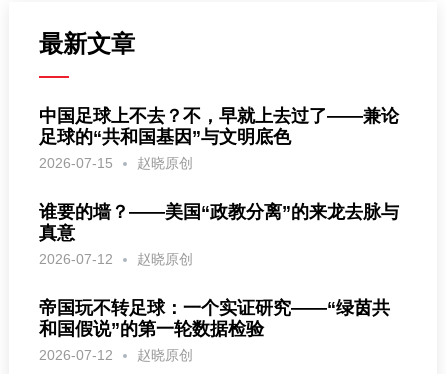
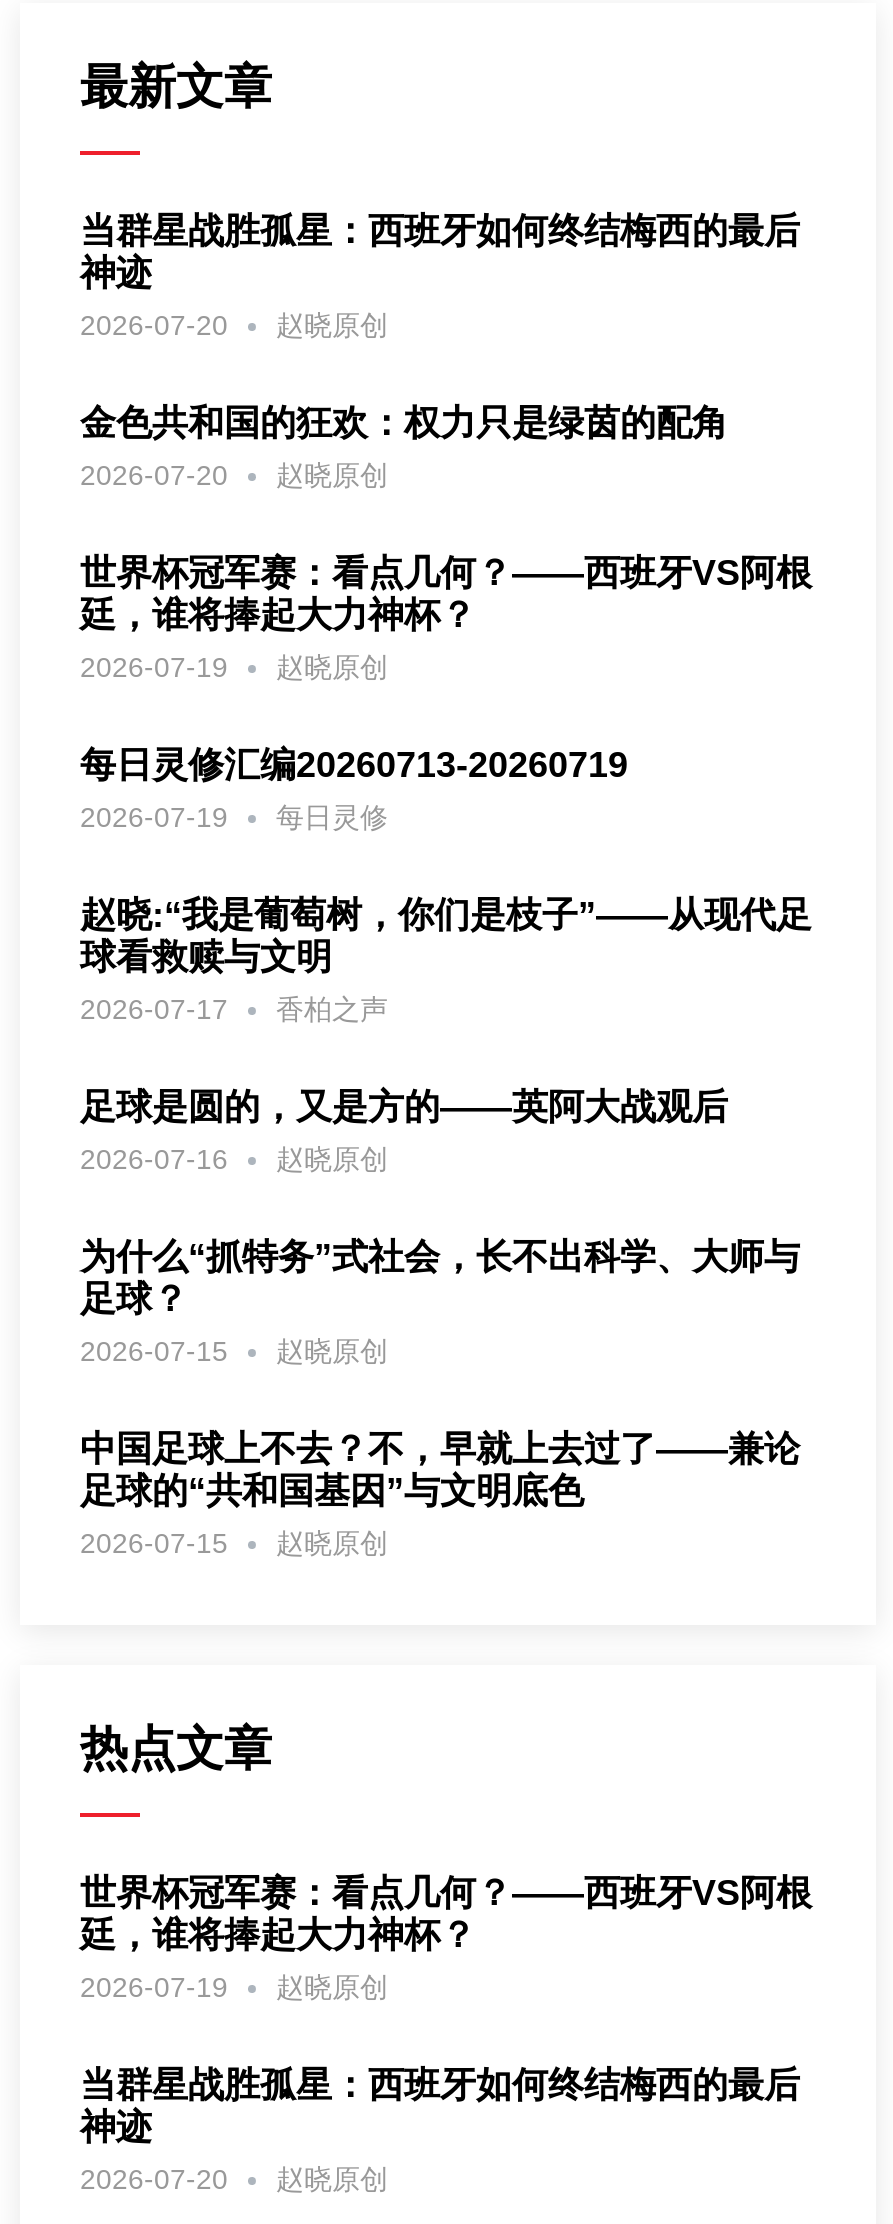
none -> [80,211,812,1367] 当群星战胜孤星：西班牙如何终结梅西的最后 | 神迹 | 2026-07-20 | 赵晓原创 | 金色共和国的狂欢：权力只是绿茵的配角 | 2026-07-20 | 赵晓原创 | 世界杯冠军赛：看点几何？——西班牙VS阿根 | 廷，谁将捧起大力神杯？ | 2026-07-19 | 赵晓原创 | 每日灵修汇编20260713-20260719 | 2026-07-19 | 每日灵修 | 赵晓:“我是葡萄树，你们是枝子”——从现代足 | 球看救赎与文明 | 2026-07-17 | 香柏之声 | 足球是圆的，又是方的——英阿大战观后 | 2026-07-16 | 赵晓原创 | 为什么“抓特务”式社会，长不出科学、大师与 | 足球？ | 2026-07-15 | 赵晓原创
[39,202,399,267] 谁要的墙？——美国“政教分离”的来龙去脉与 | 真意 | 2026-07-12 -> [80,1721,812,2003] 热点文章 | 世界杯冠军赛：看点几何？——西班牙VS阿根 | 廷，谁将捧起大力神杯？ | 2026-07-19
[39,298,390,363] 帝国玩不转足球：一个实证研究——“绿茵共 | 和国假说”的第一轮数据检验 | 2026-07-12 -> [80,2065,800,2195] 当群星战胜孤星：西班牙如何终结梅西的最后 | 神迹 | 2026-07-20

